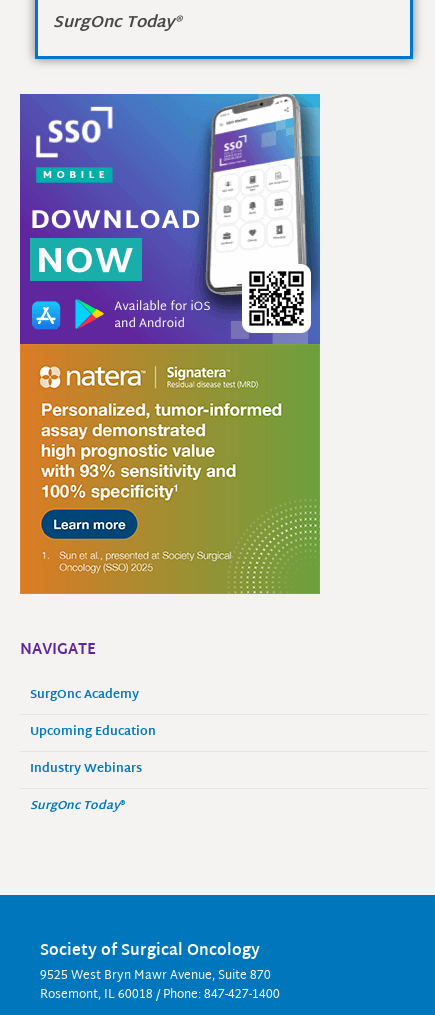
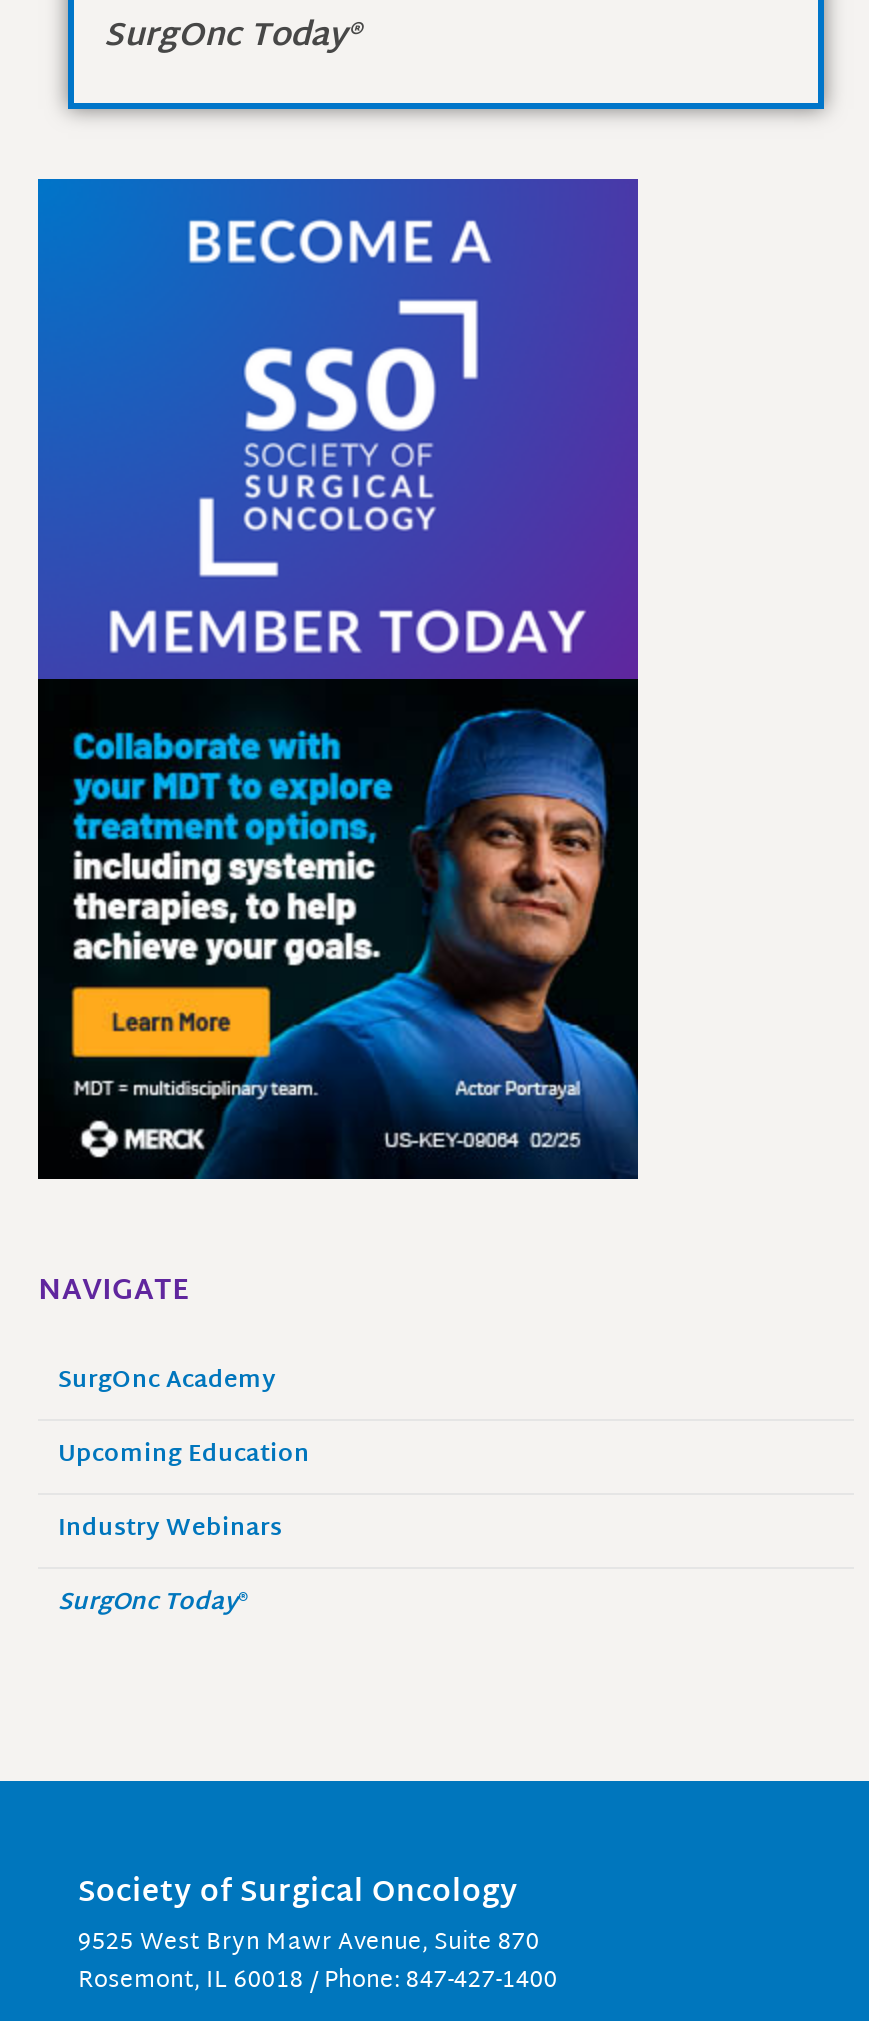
[19,93,321,595] [image] -> [36,177,640,1181] [image]

